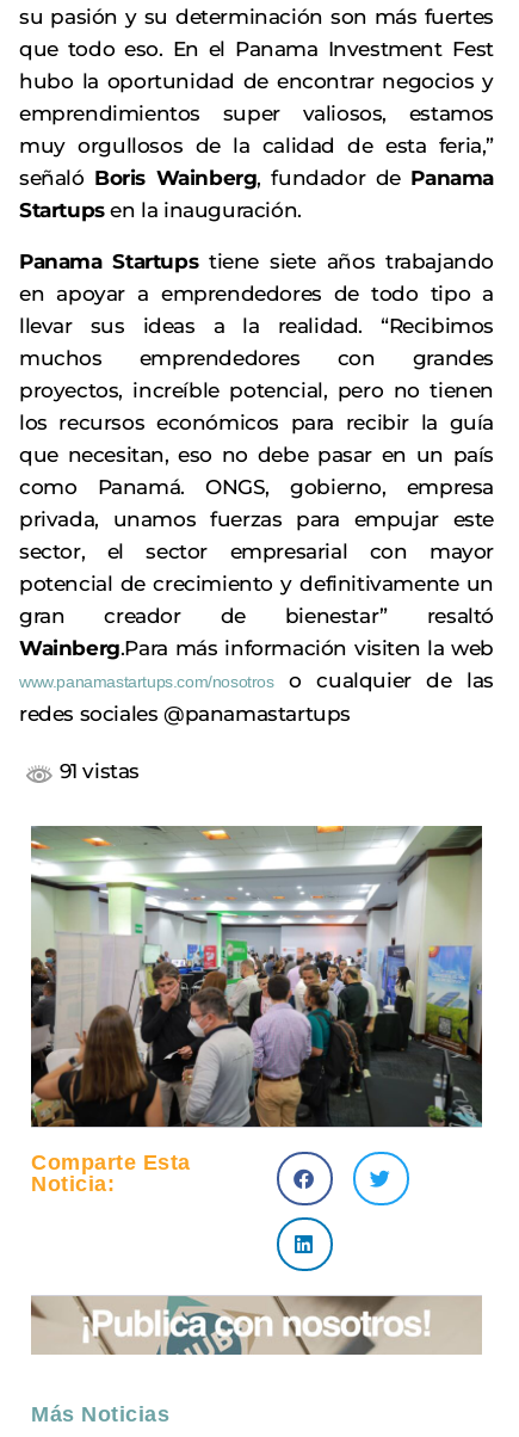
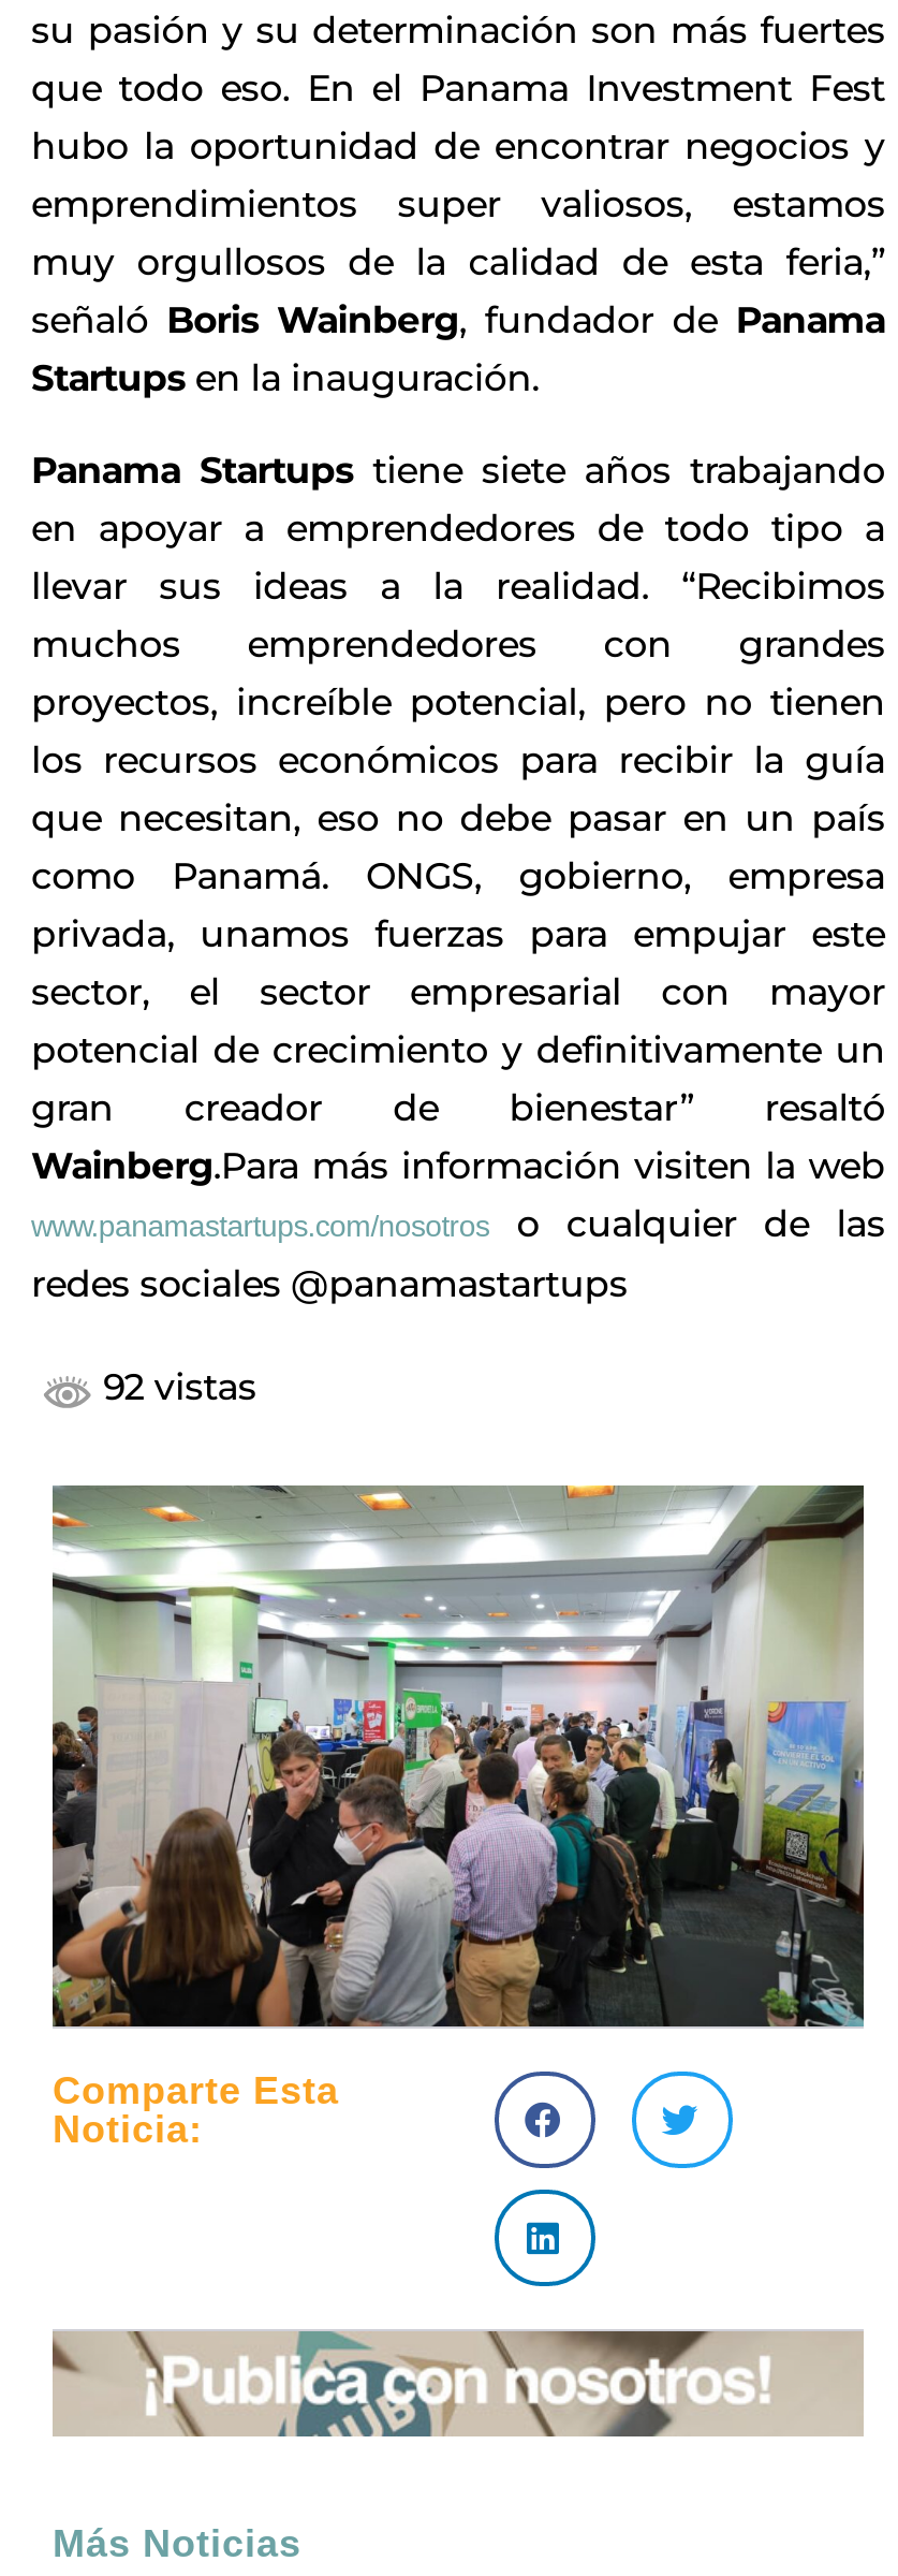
[54,759,140,783] 91 vistas -> [93,1365,256,1408] 92 vistas

